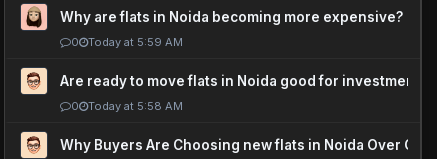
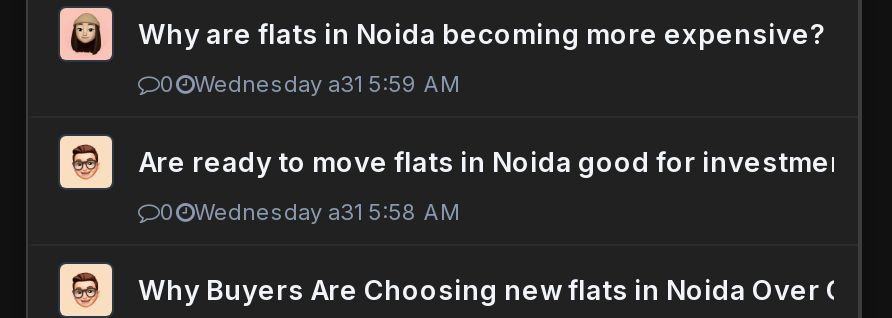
[88,35,183,49] Today at 5:59 AM -> [194,70,460,98] Wednesday a31 5:59 AM
[88,99,183,113] Today at 5:58 AM -> [194,198,460,226] Wednesday a31 5:58 AM

